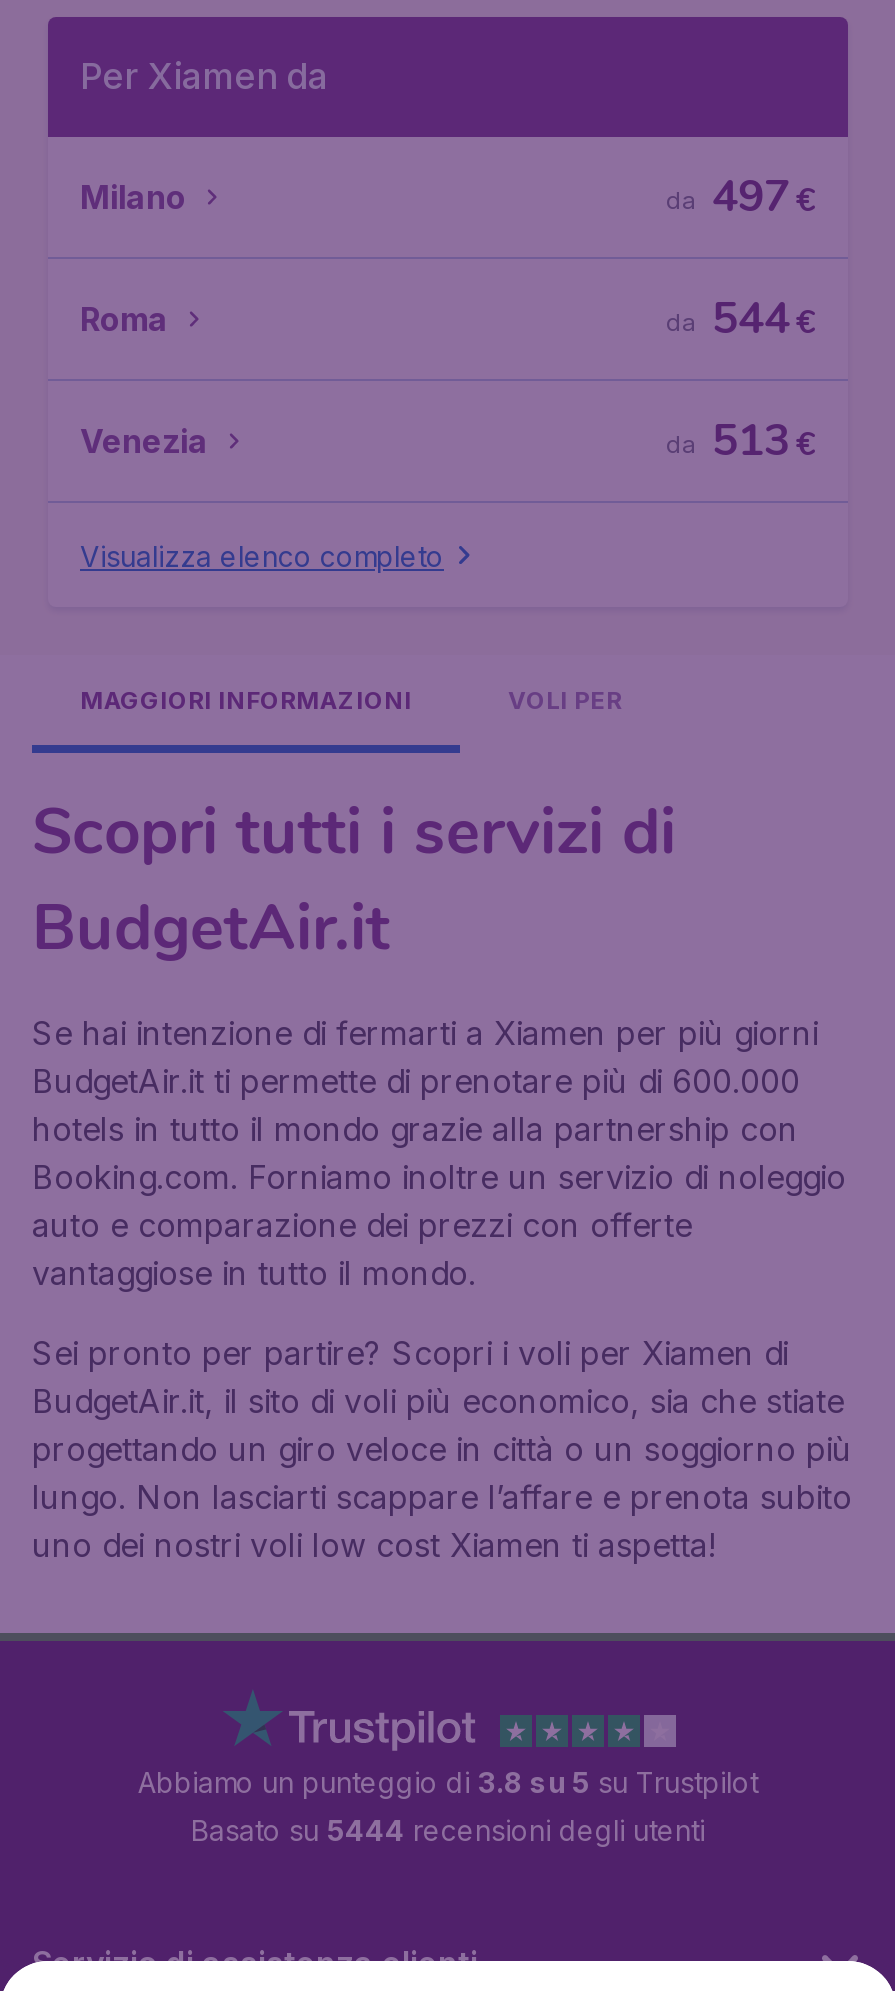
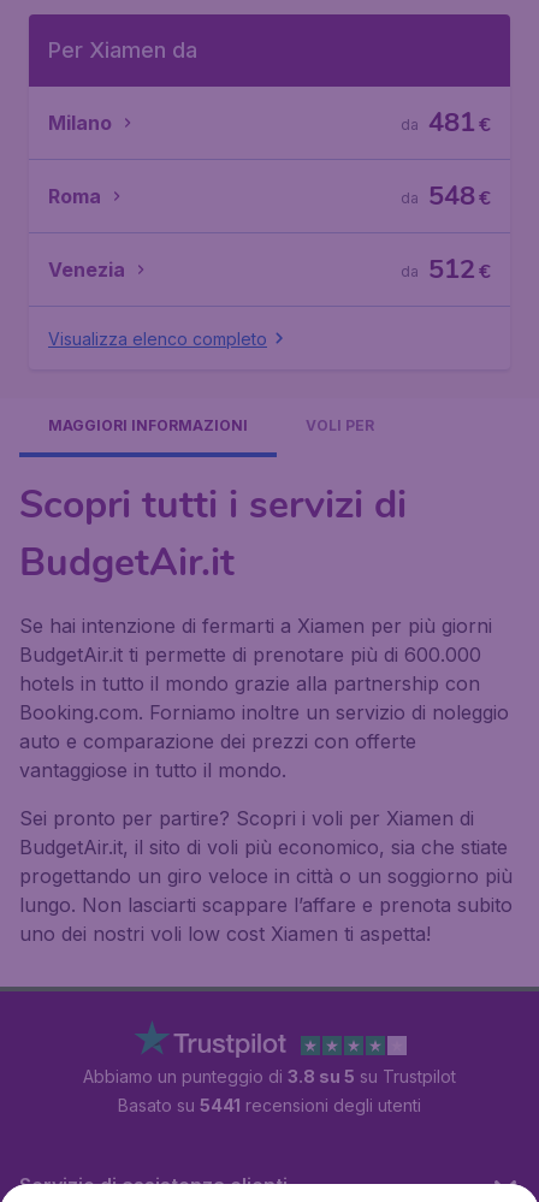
[712,167,790,227] 497 -> [428,105,475,141] 481
[712,289,790,349] 544 -> [428,178,475,214] 548
[712,411,790,471] 513 -> [428,251,475,288] 512
[191,1813,705,1847] Basato su 5444 recensioni degli utenti -> [118,1095,421,1115] Basato su 5441 recensioni degli utenti

